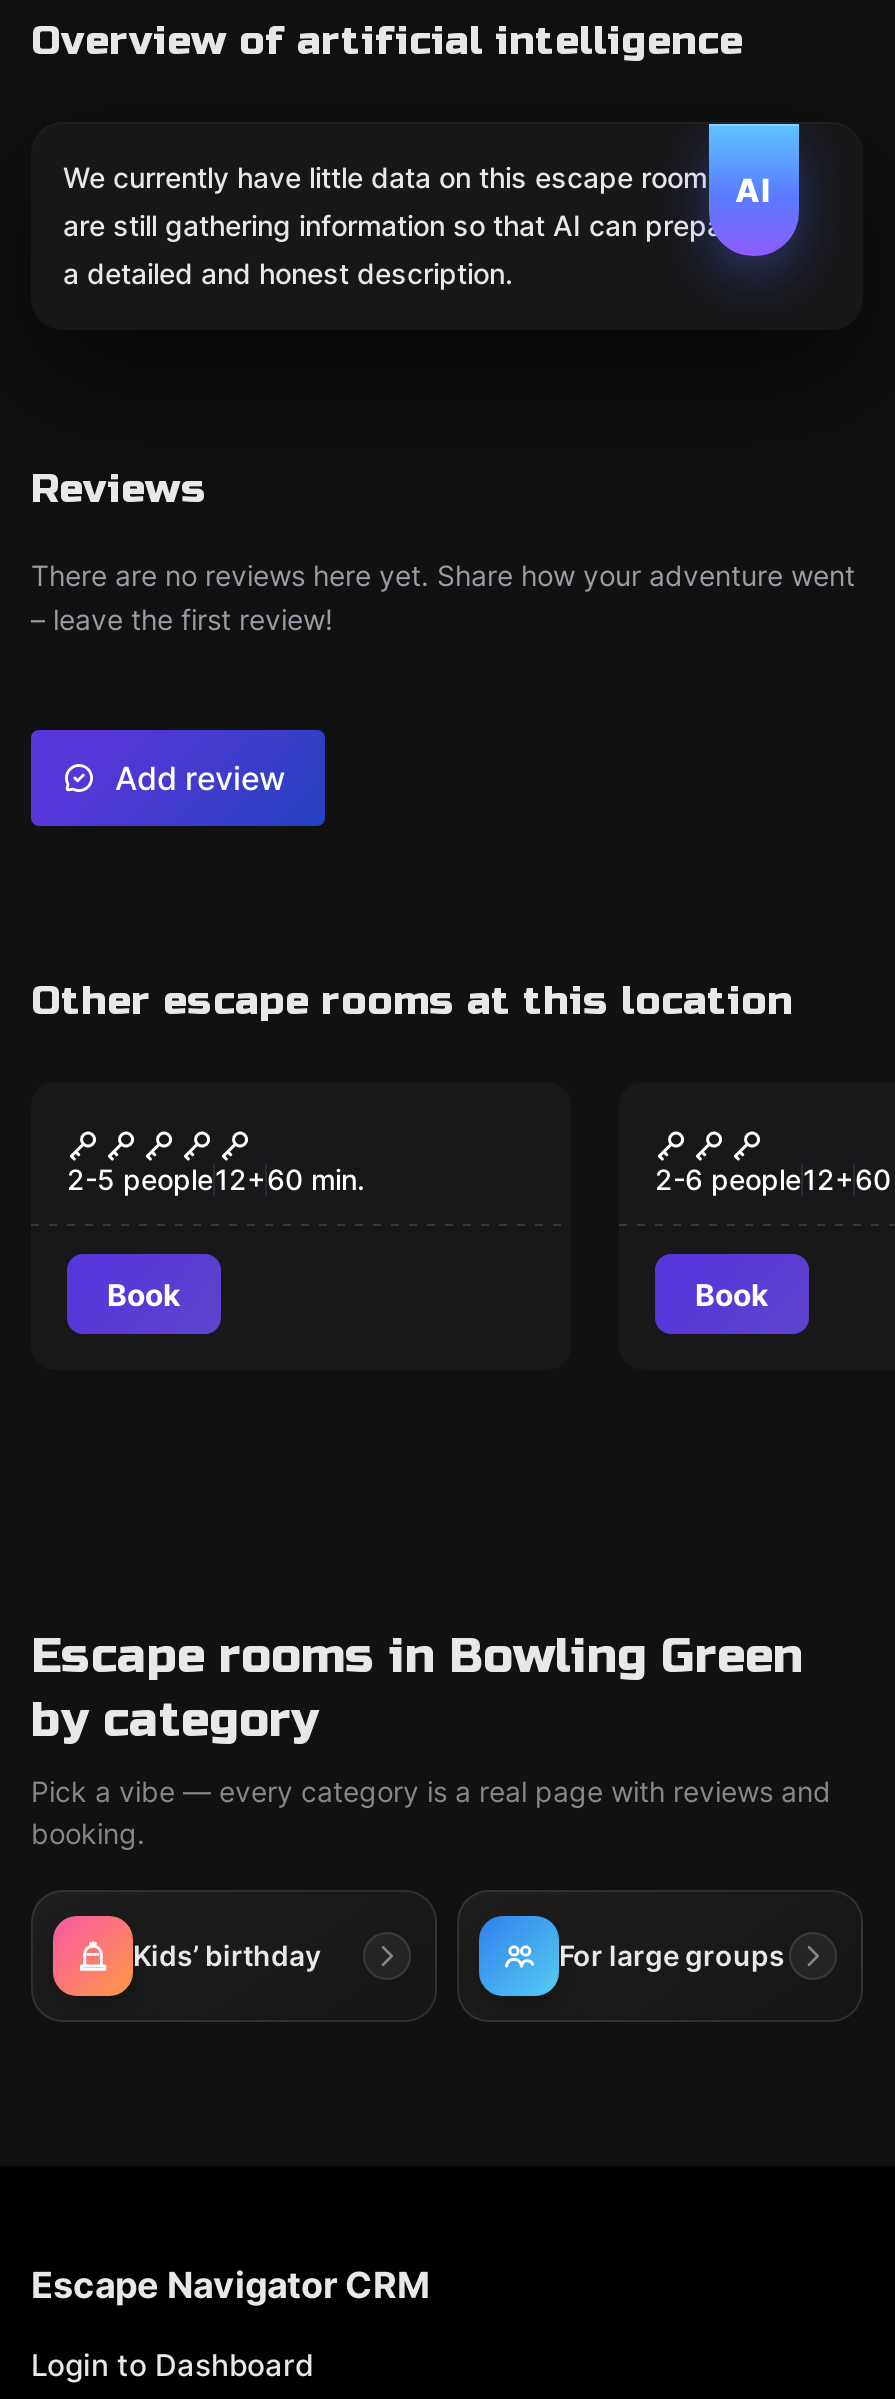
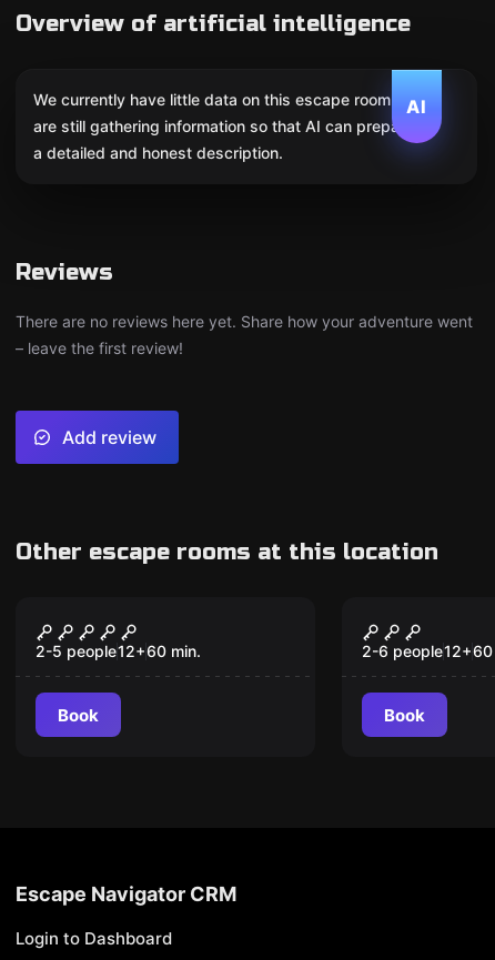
[31,1628,831,1850] Escape rooms in Bowling Green | by category | Pick a vibe — every category is a real page with reviews and | booking. -> none
[51,1914,785,2000] [image] | Kids’ birthday | For large groups -> none
[477,1914,555,1998] [image] -> none

